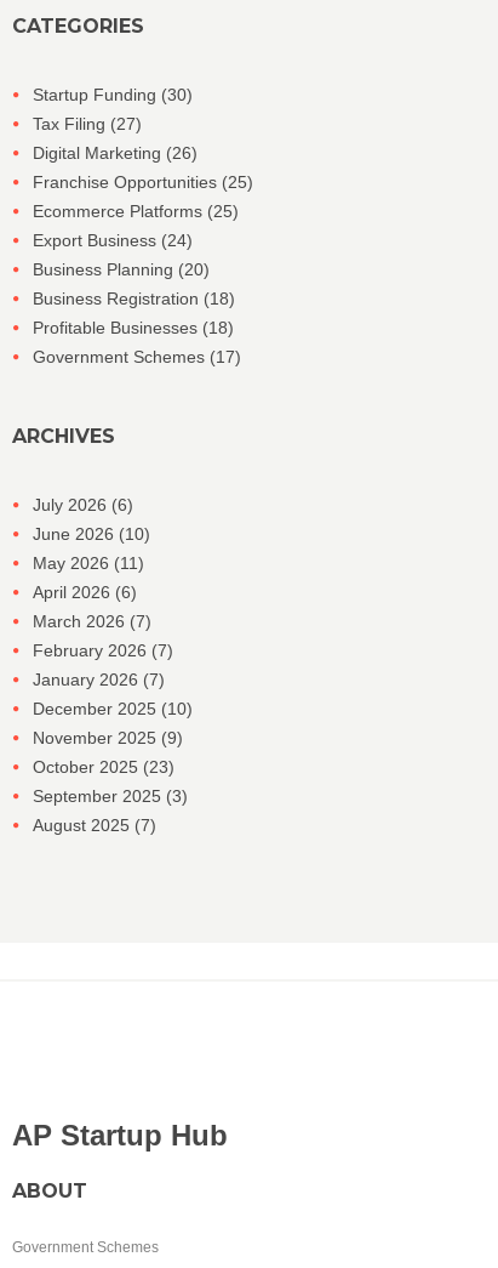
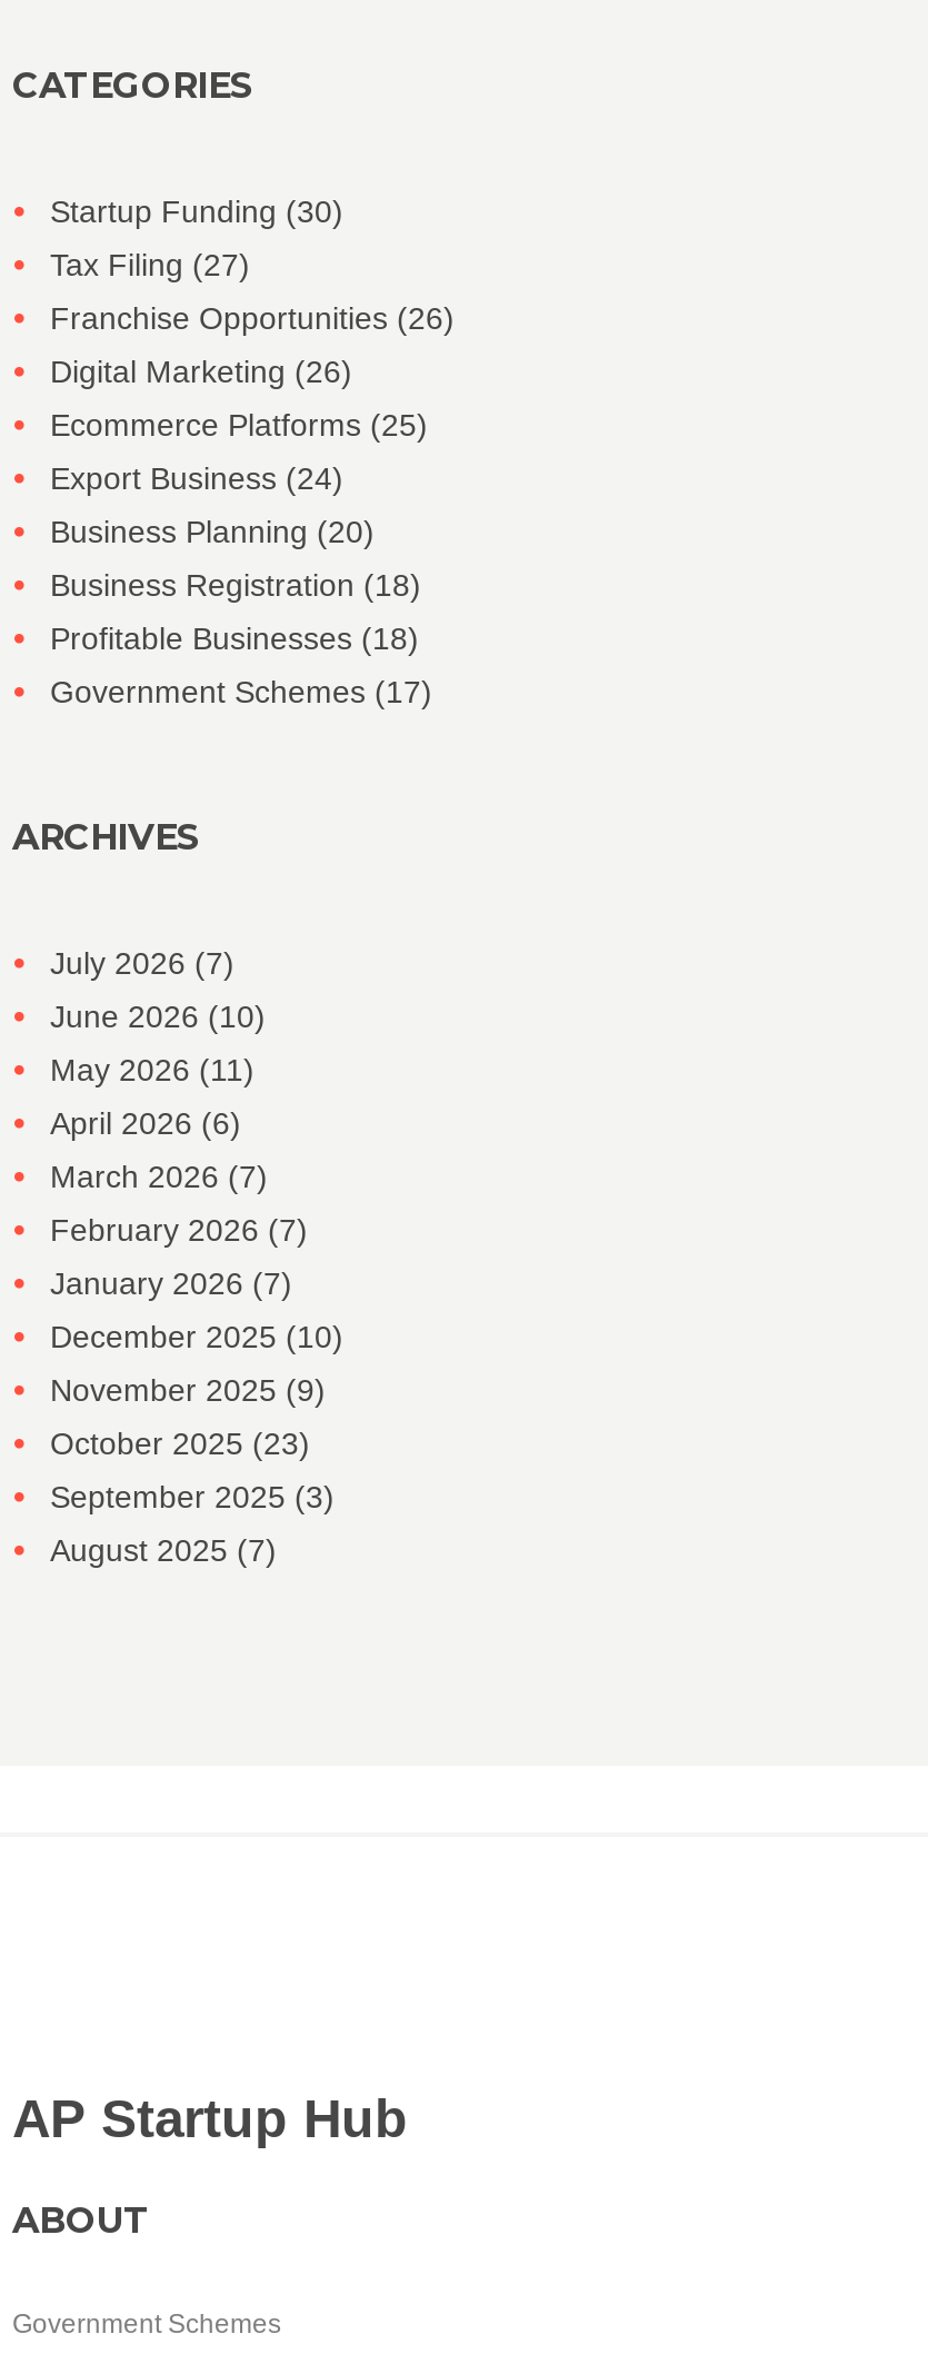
none -> [50,300,455,336] Franchise Opportunities (26)
moved [33,143,198,163] -> [50,354,352,389]: Digital Marketing (26)
[33,172,253,192] Franchise Opportunities (25) -> none
[33,495,133,515] July 2026 (6) -> [50,945,235,981] July 2026 (7)

